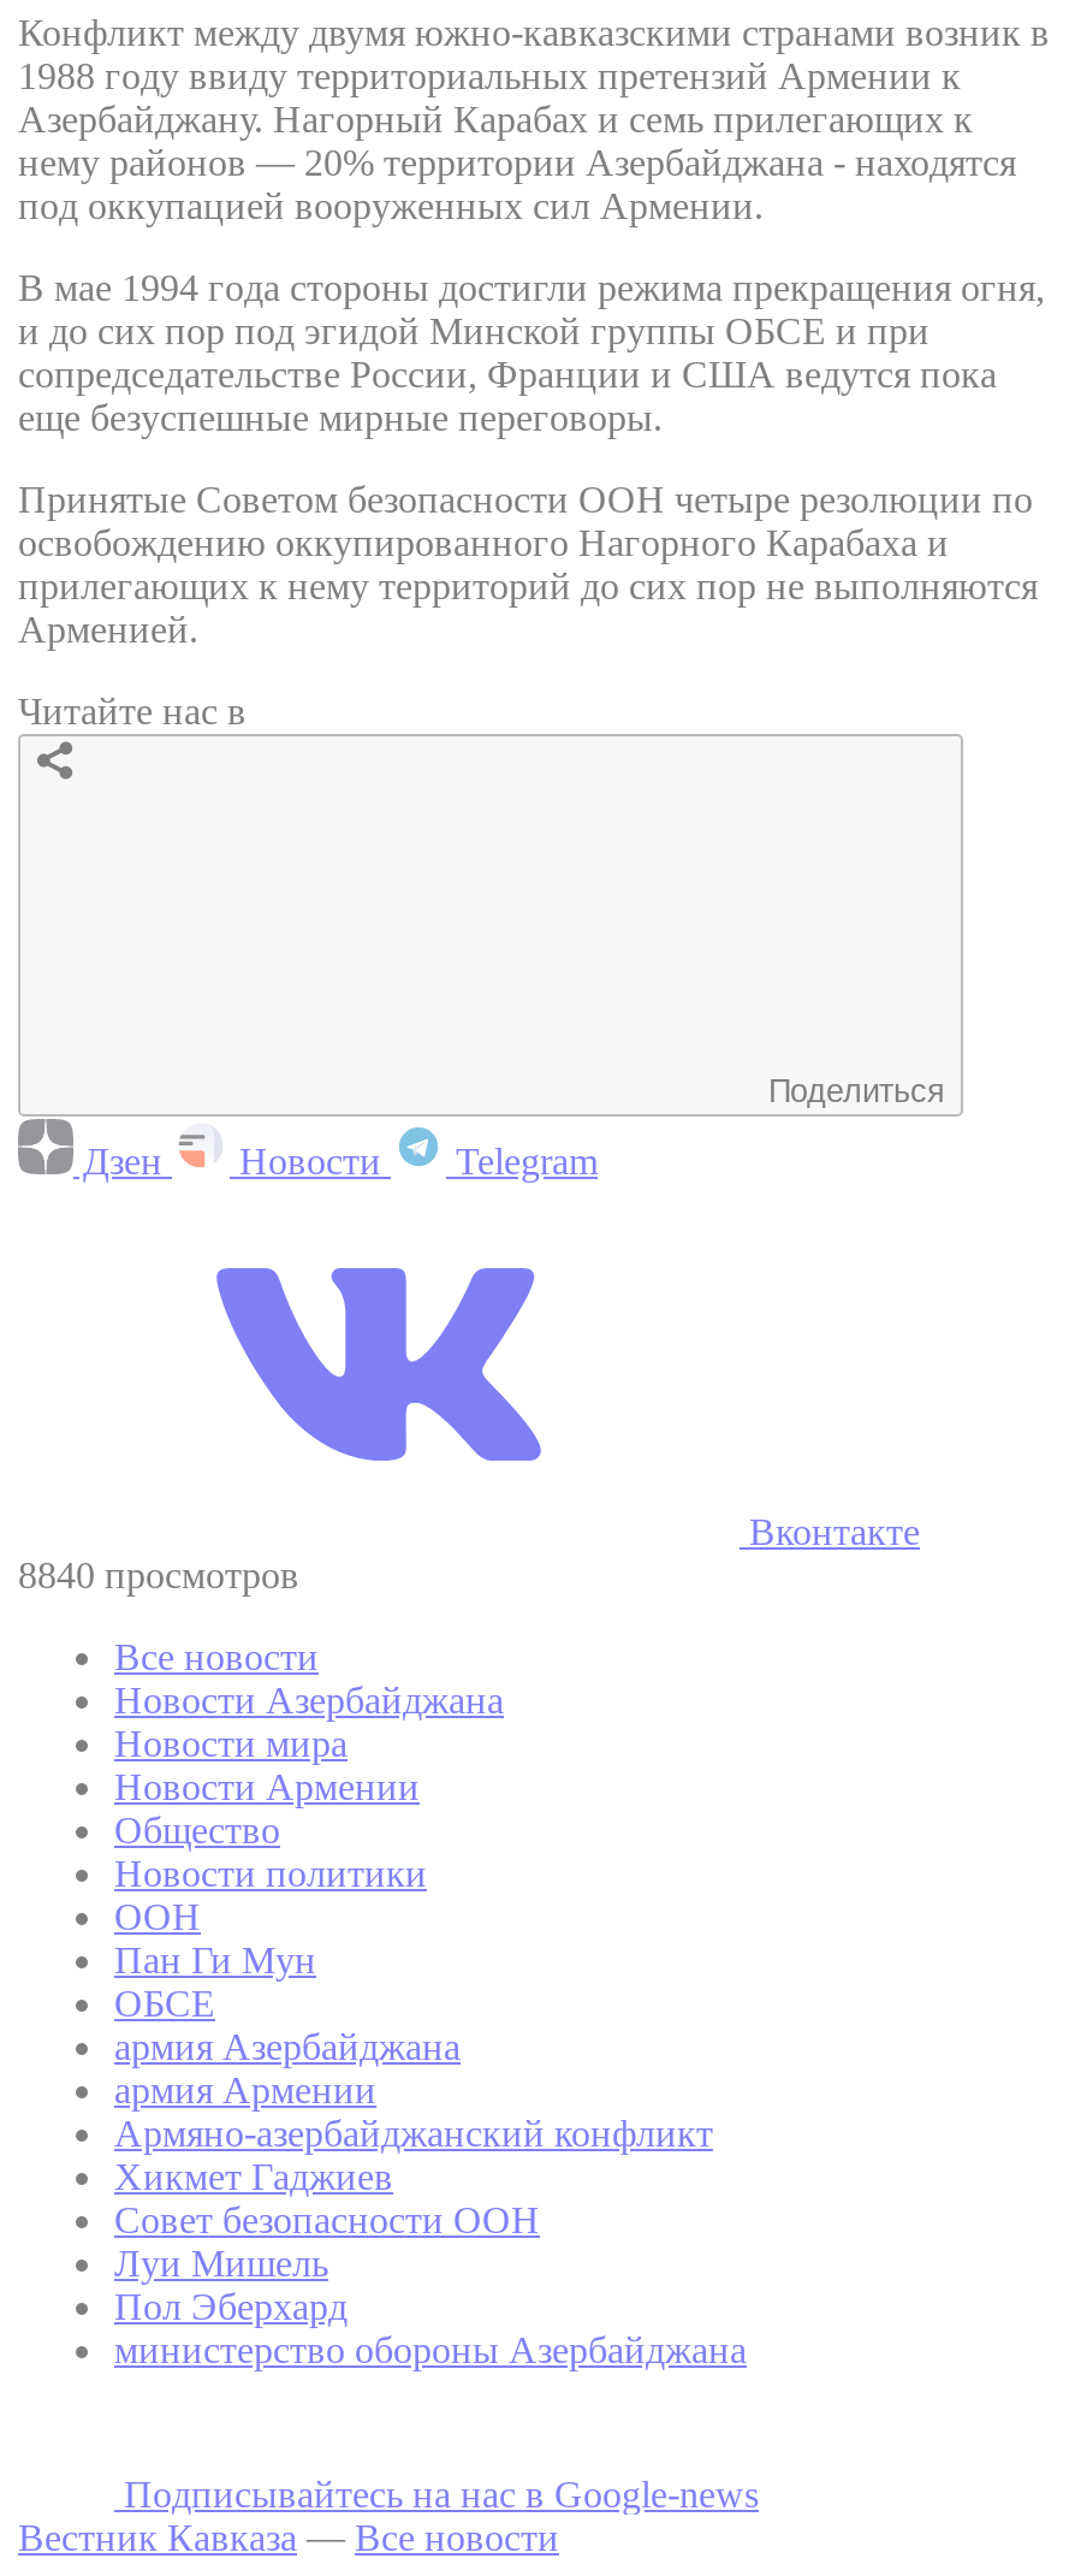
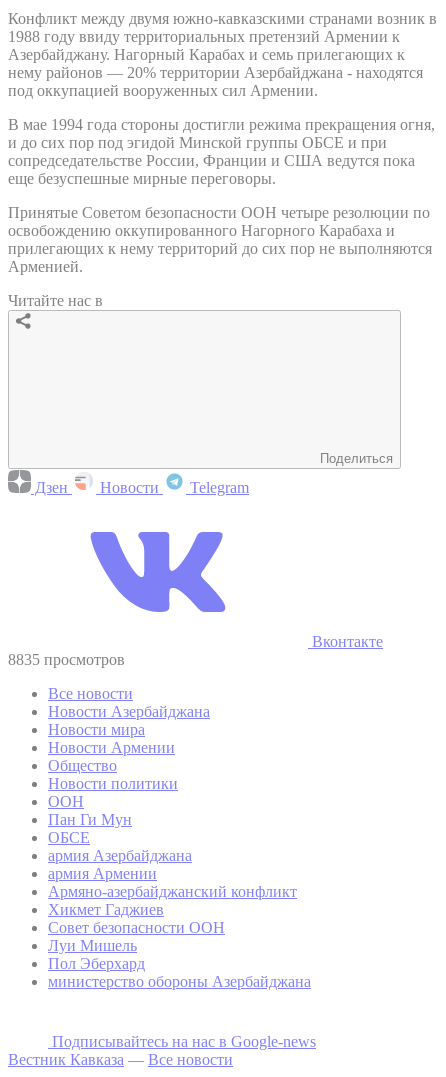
[18,1554,299,1595] 8840 просмотров -> [8,651,125,668] 8835 просмотров

